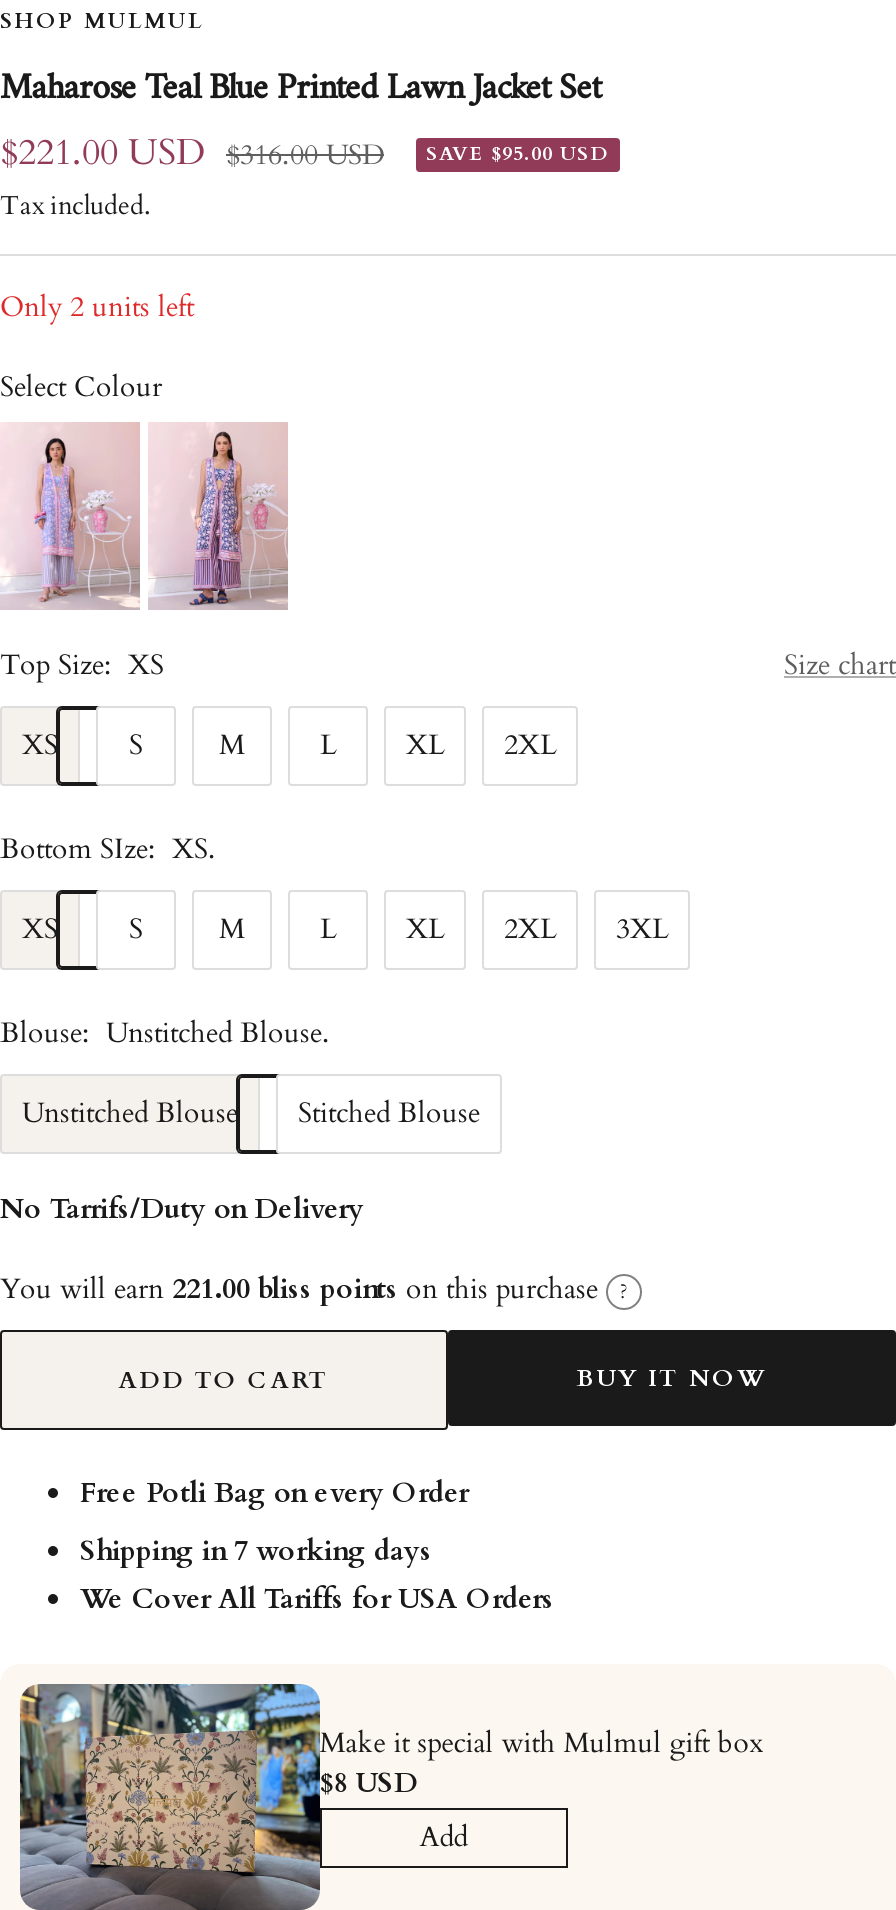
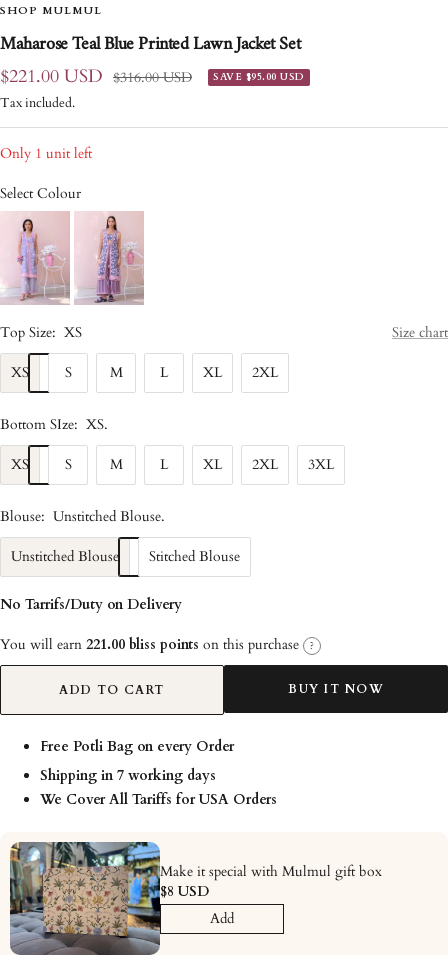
[0,288,194,326] Only 2 units left -> [0,144,92,163] Only 1 unit left

